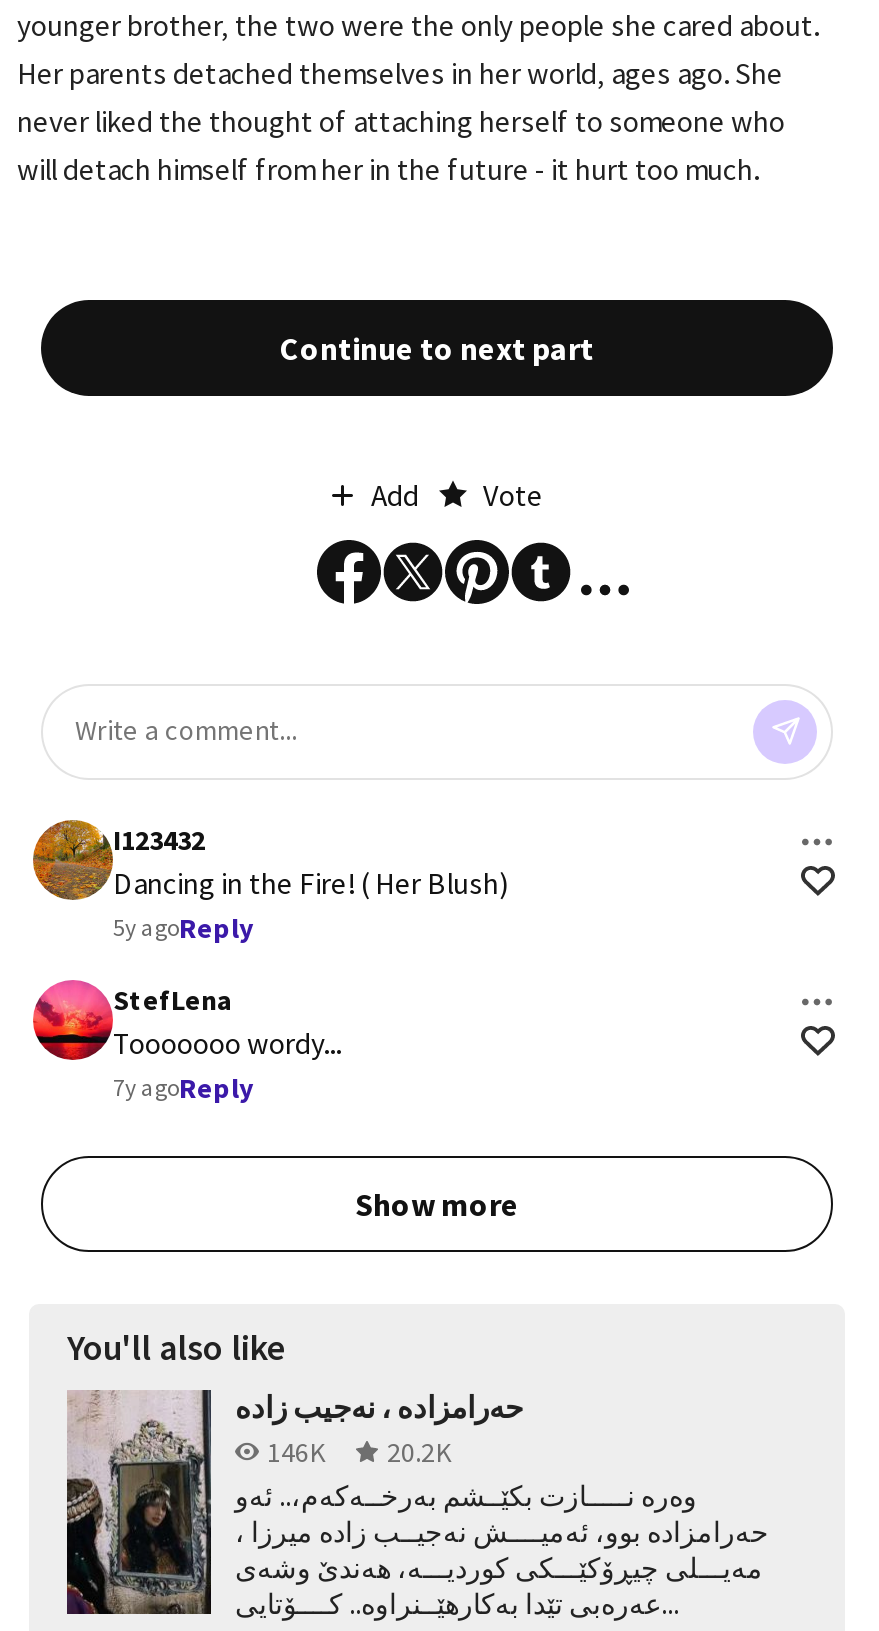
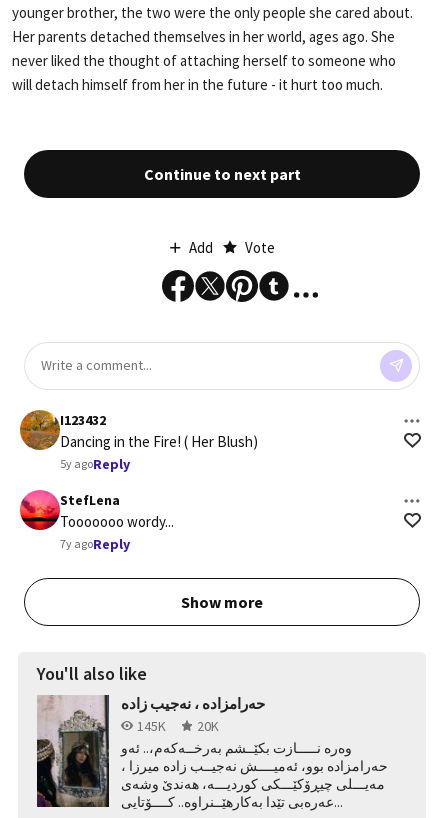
[267,1433,451,1469] 146K | 20.2K -> [137,717,219,735] 145K | 20K

